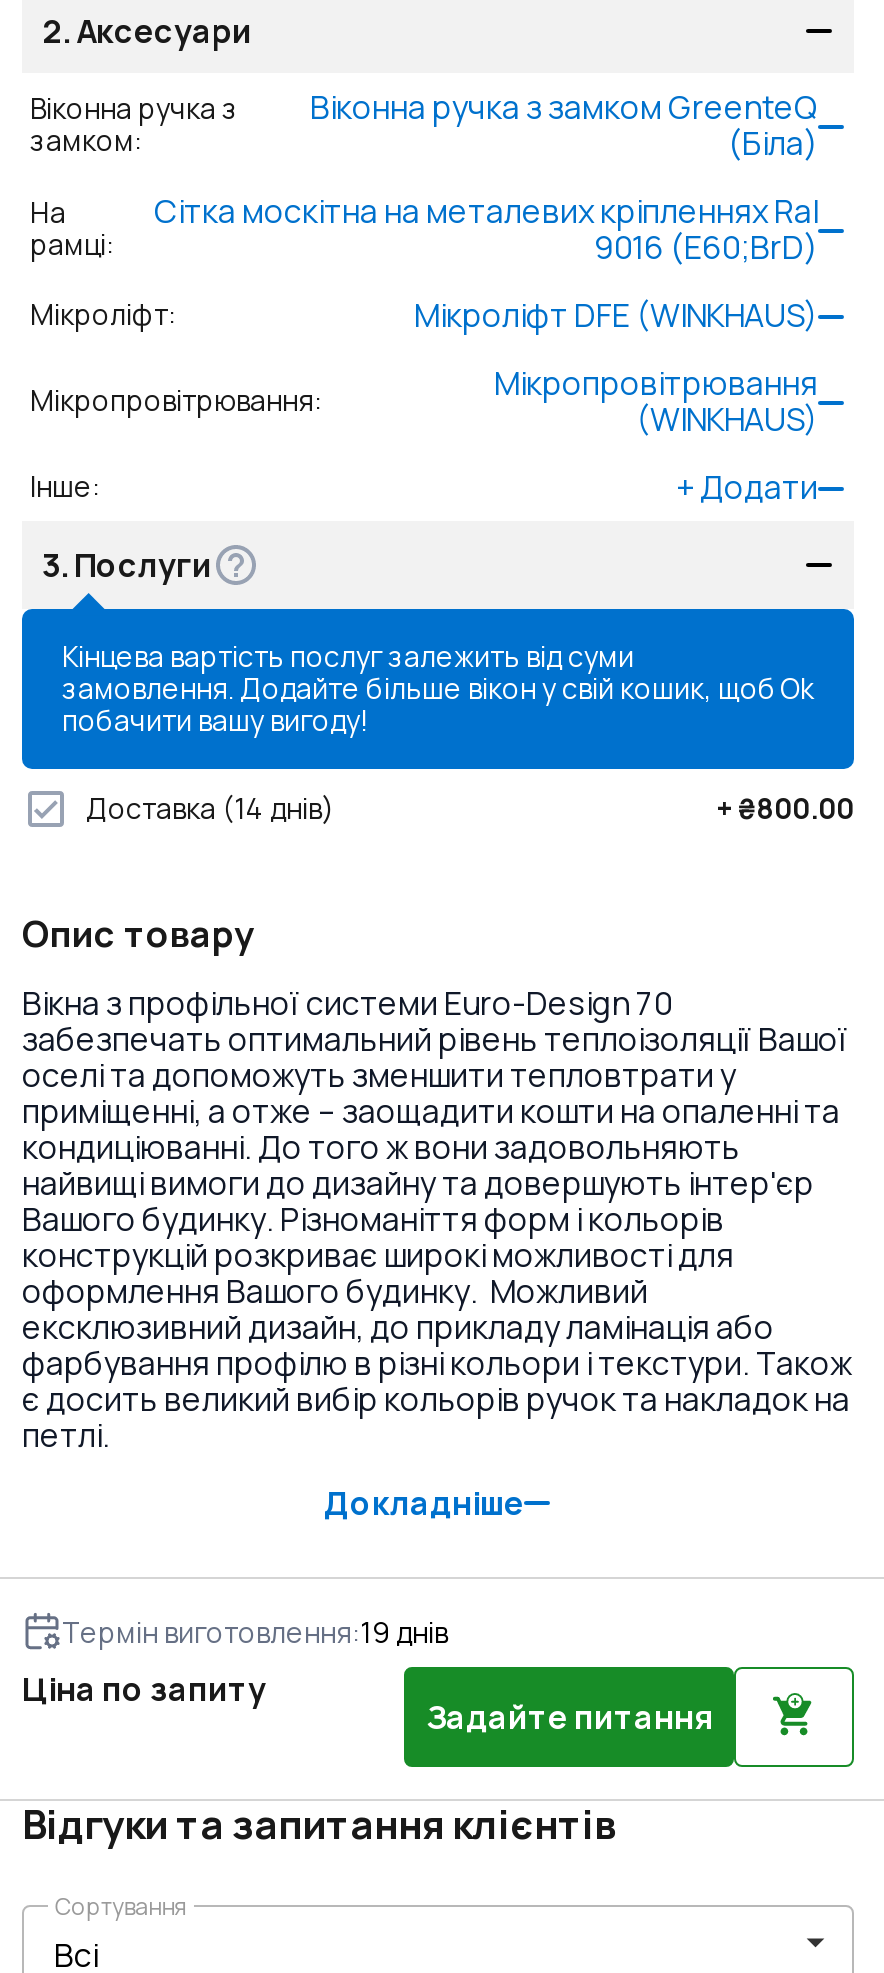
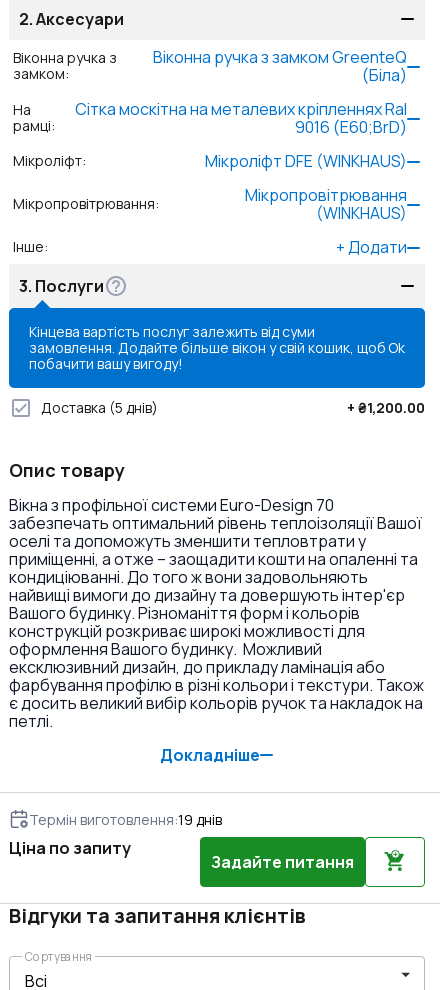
[86,789,334,827] Доставка (14 днів) -> [41,398,158,417] Доставка (5 днів)
[716,789,854,827] + ₴800.00 -> [347,398,425,417] + ₴1,200.00

